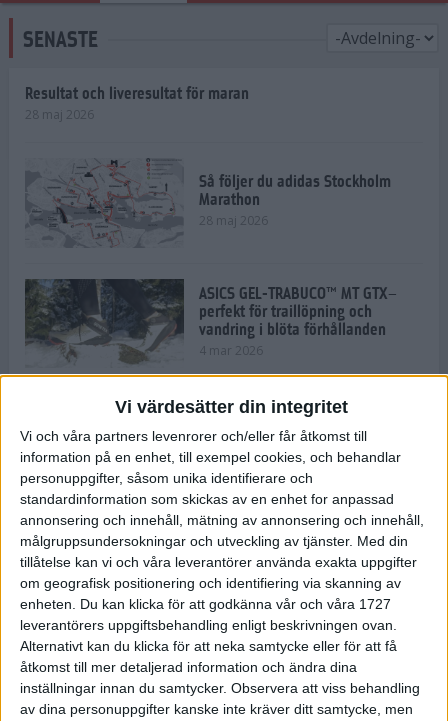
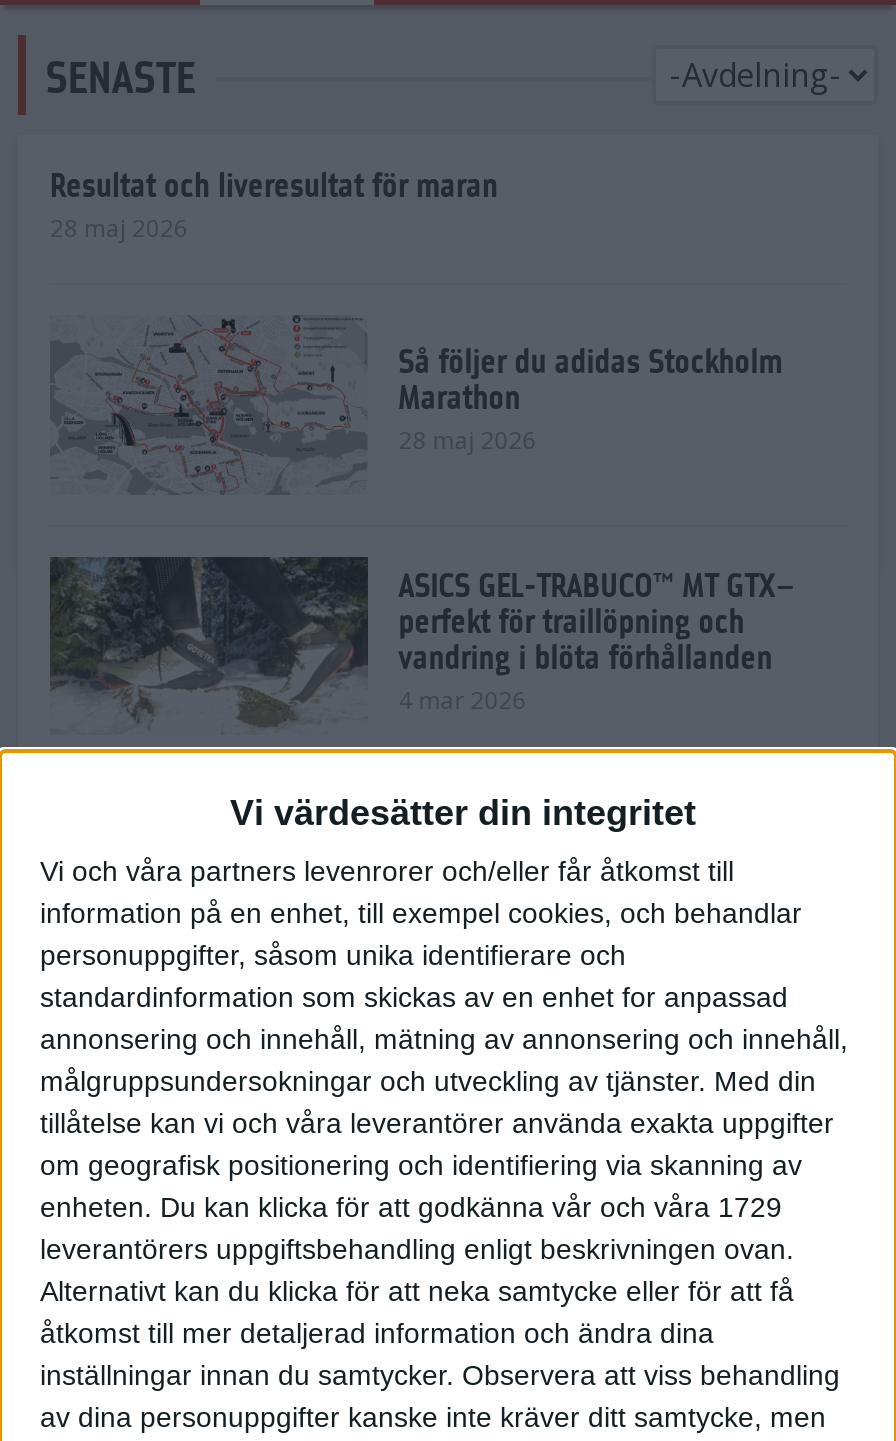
[20,596,391,612] enheten. Du kan klicka för att godkänna vår och våra 1727 -> [40,1192,782,1224] enheten. Du kan klicka för att godkänna vår och våra 1729

